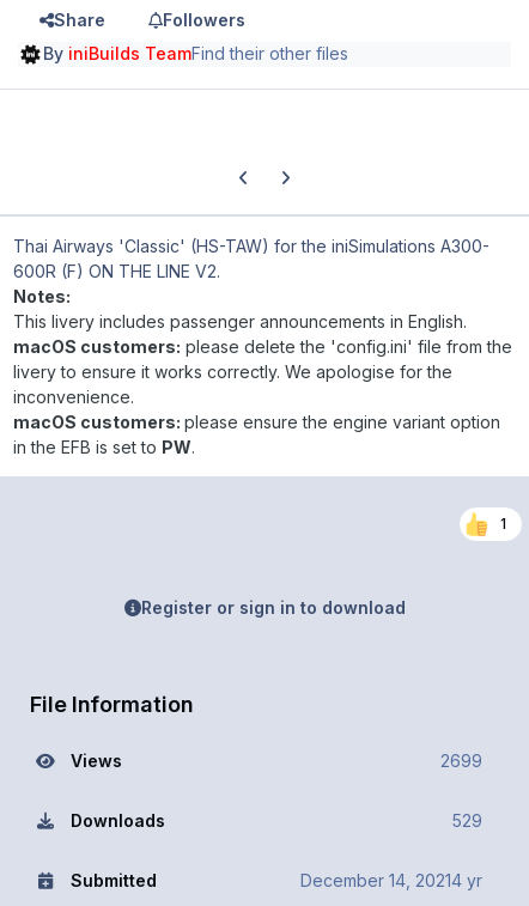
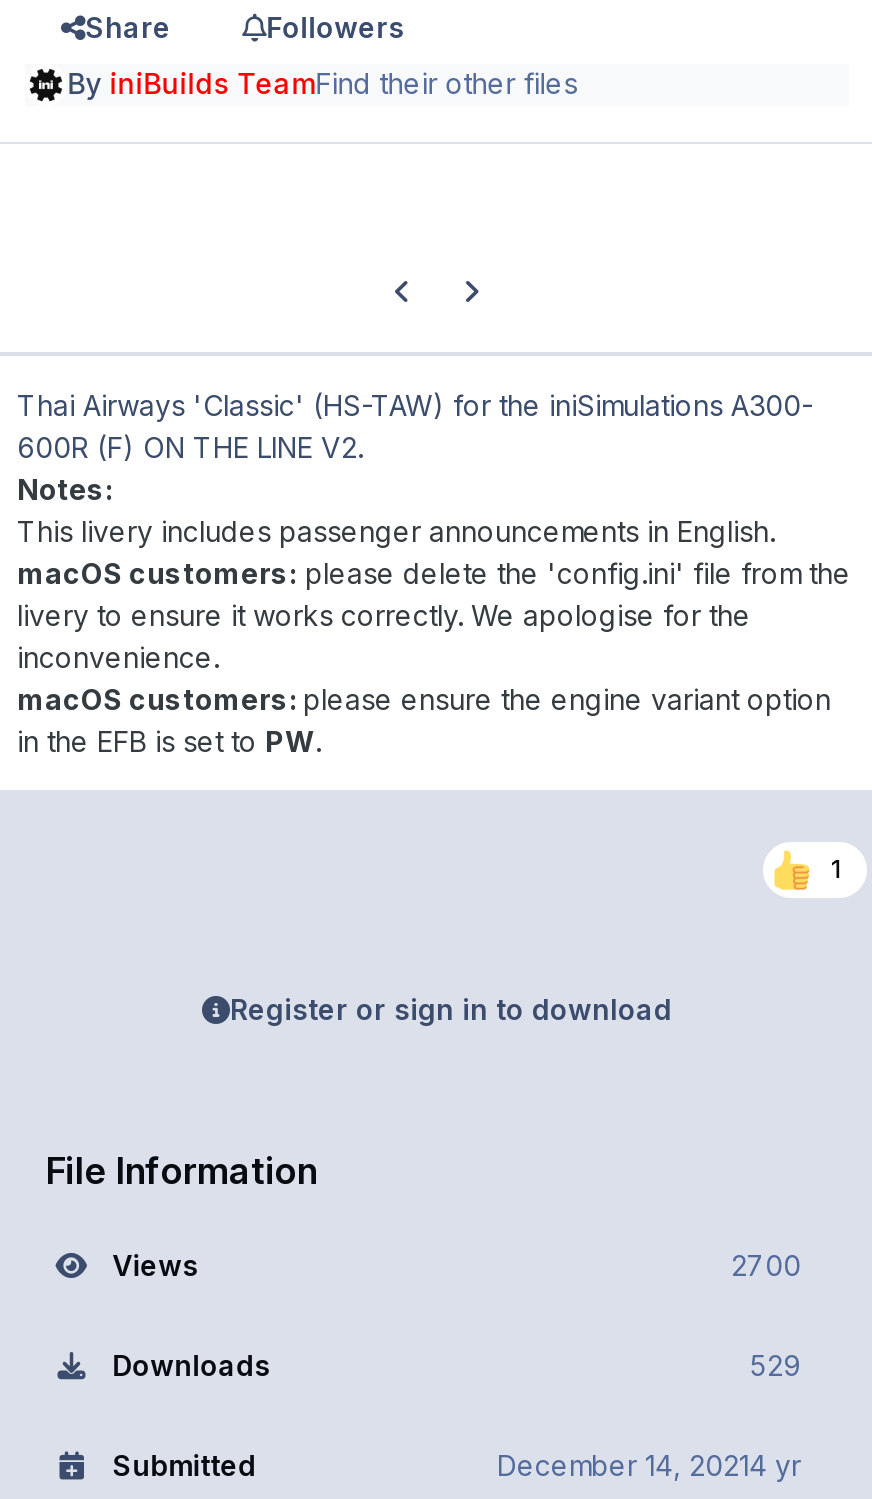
[440,750,482,771] 2699 -> [731,1248,801,1282] 2700

